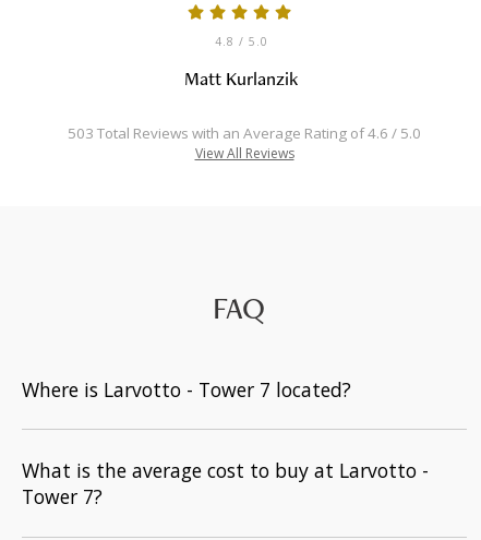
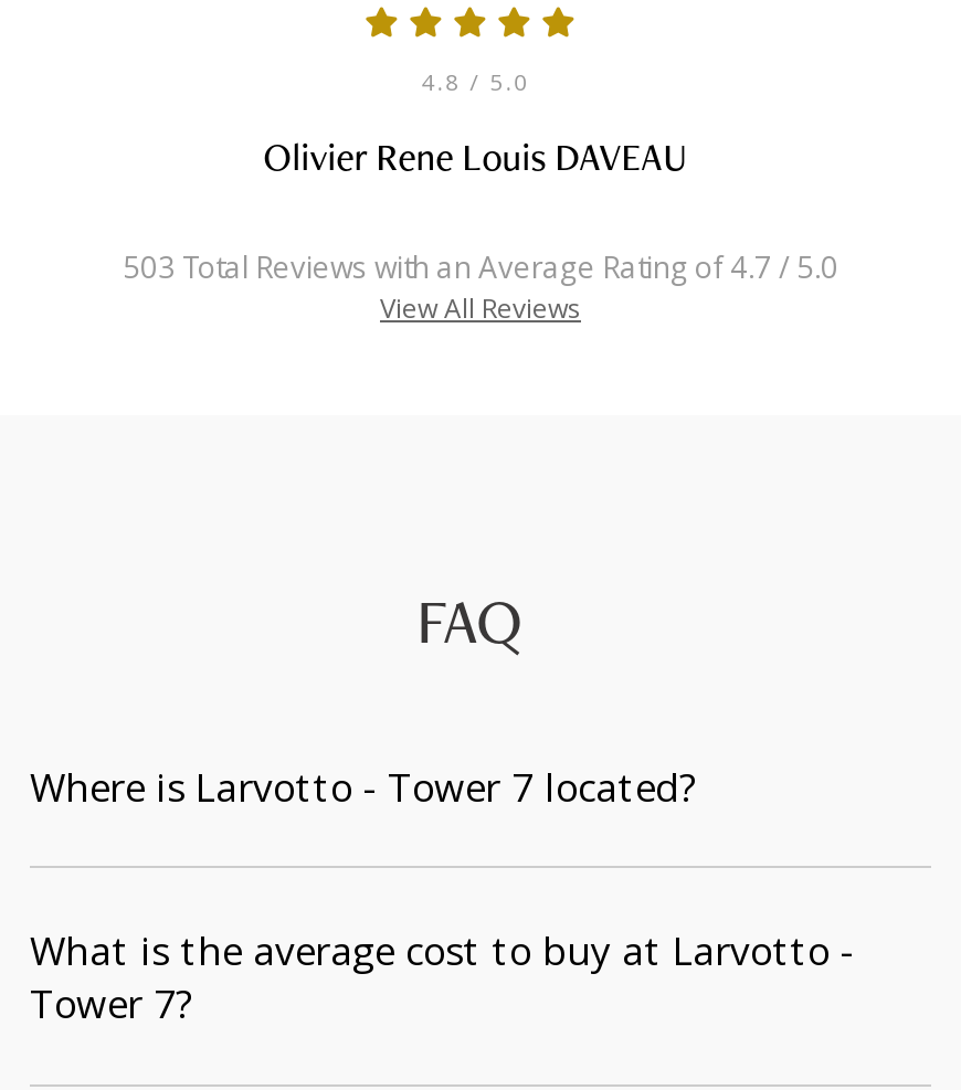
[184,66,299,91] Matt Kurlanzik -> [263,131,687,181] Olivier Rene Louis DAVEAU
[68,123,421,143] 503 Total Reviews with an Average Rating of 4.6 / 5.0 -> [123,248,838,287] 503 Total Reviews with an Average Rating of 4.7 / 5.0

